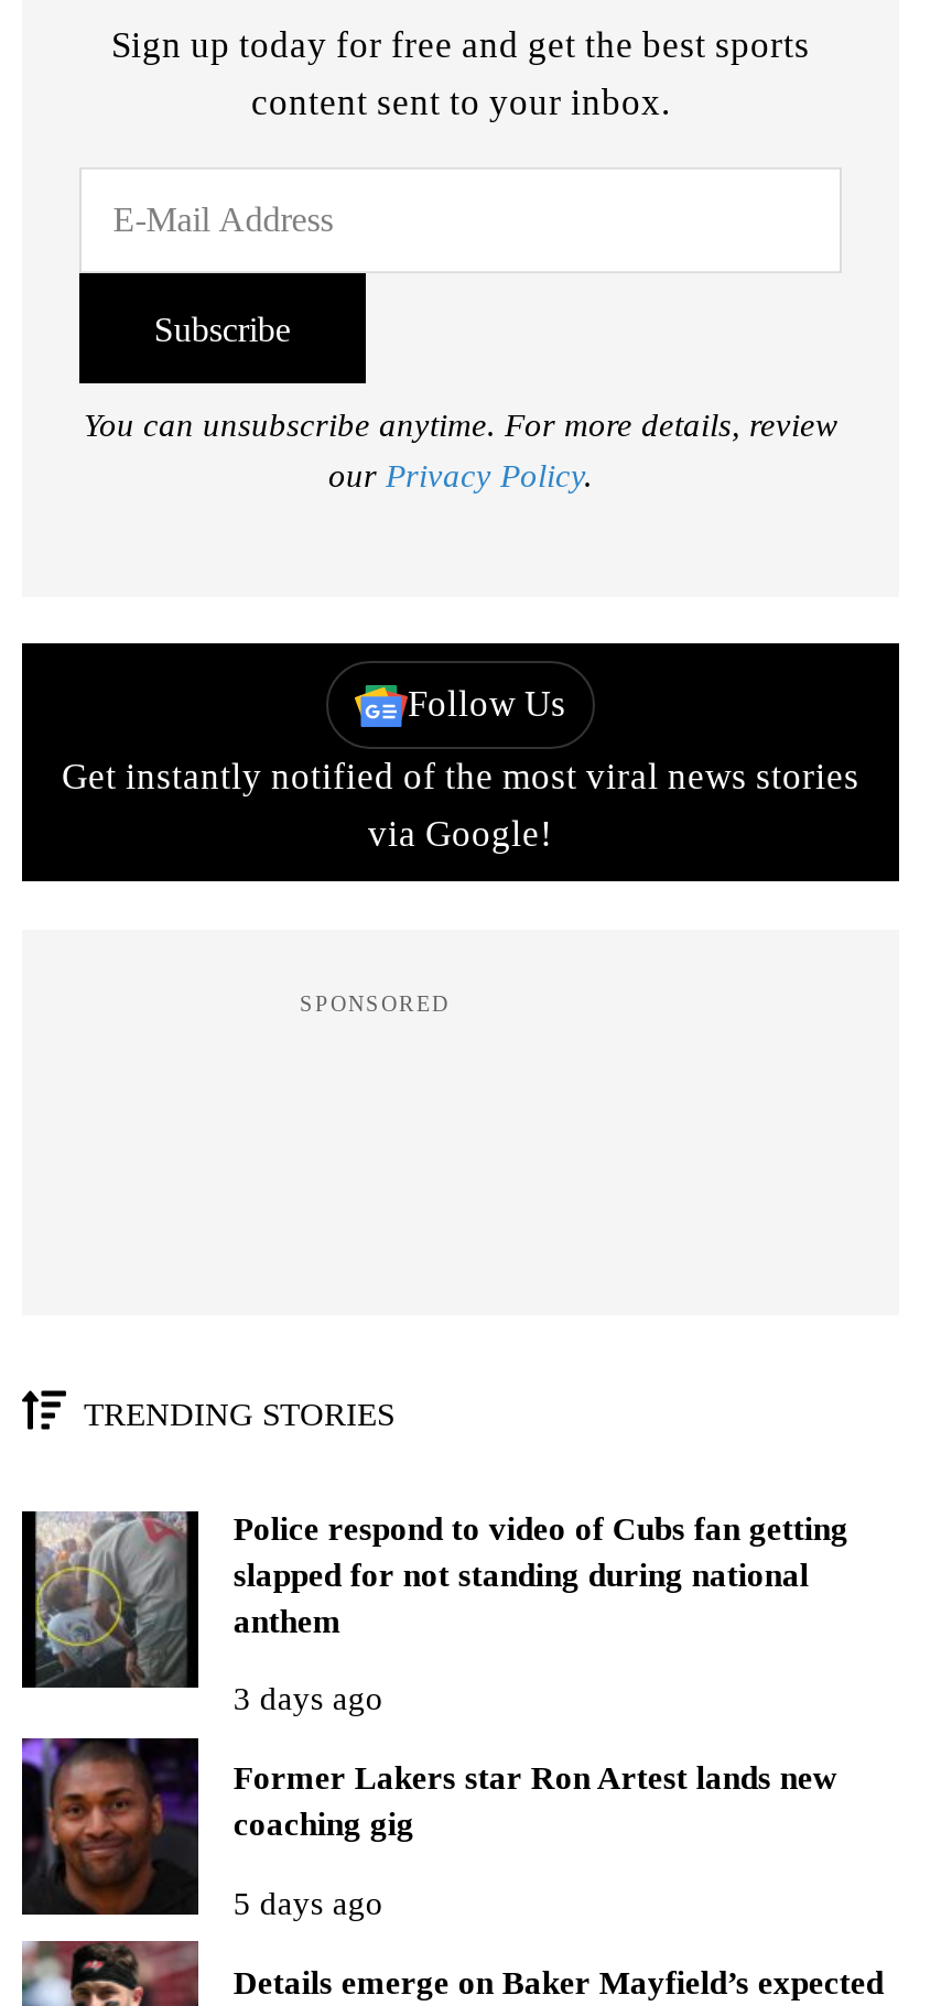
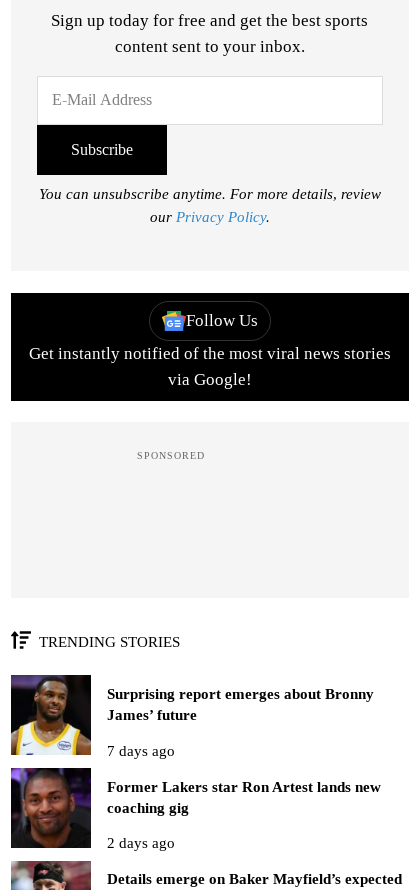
[20,1508,848,1709] [image] | Police respond to video of Cubs fan getting | slapped for not standing during national | anthem -> [10,674,374,756] [image] | Surprising report emerges about Bronny | James’ future
[233,1682,383,1717] 3 days ago -> [107,743,175,759] 7 days ago
[233,1886,383,1921] 5 days ago -> [107,835,175,851] 2 days ago

